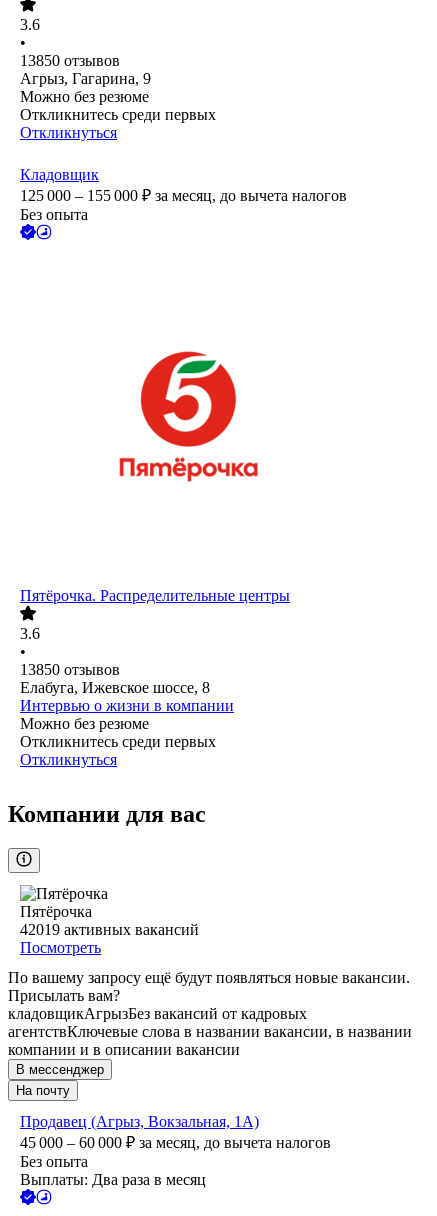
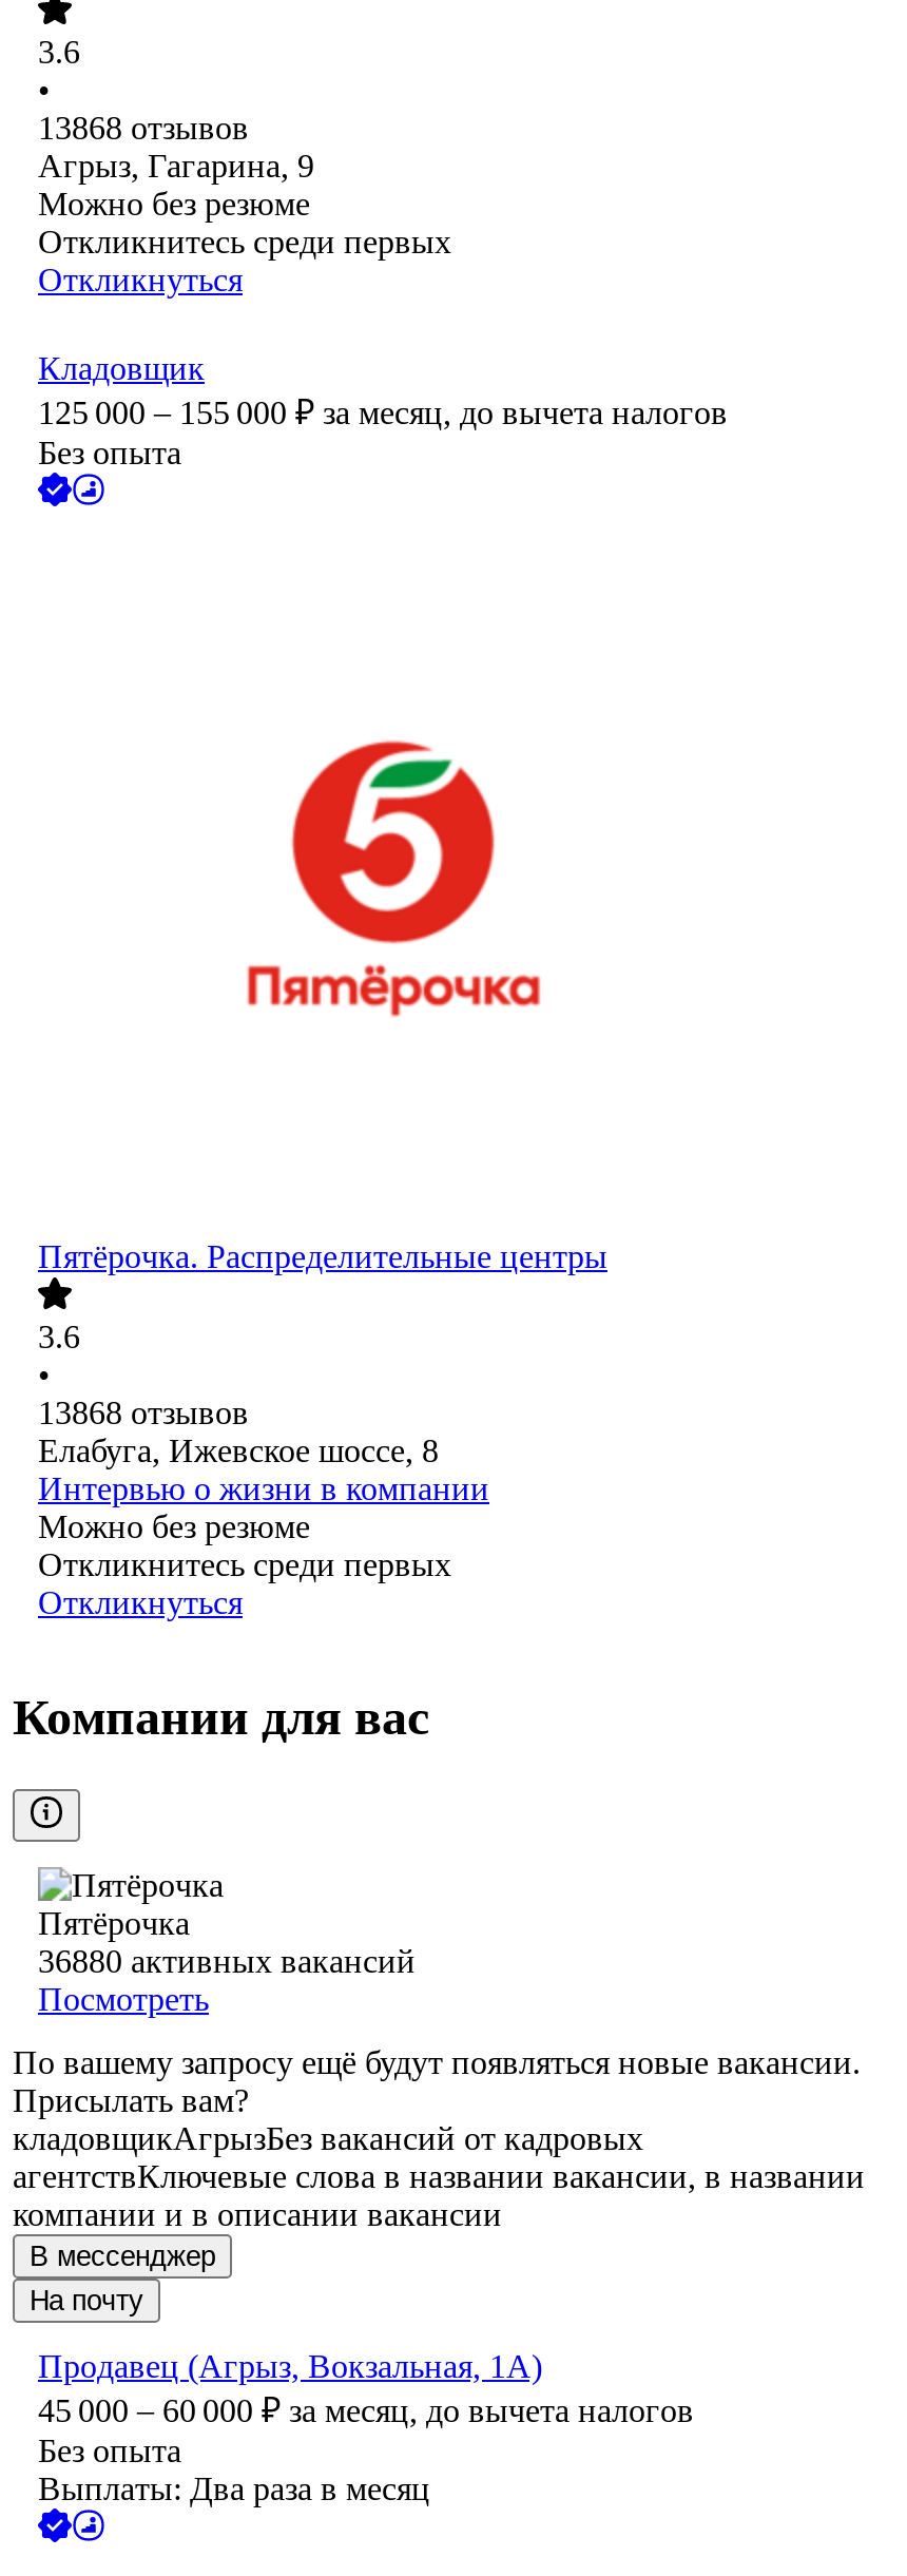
[20,52,120,69] 13850 отзывов -> [38,111,249,147] 13868 отзывов
[20,661,120,678] 13850 отзывов -> [38,1396,249,1431] 13868 отзывов
[20,921,199,938] 42019 активных вакансий -> [38,1944,416,1980] 36880 активных вакансий

